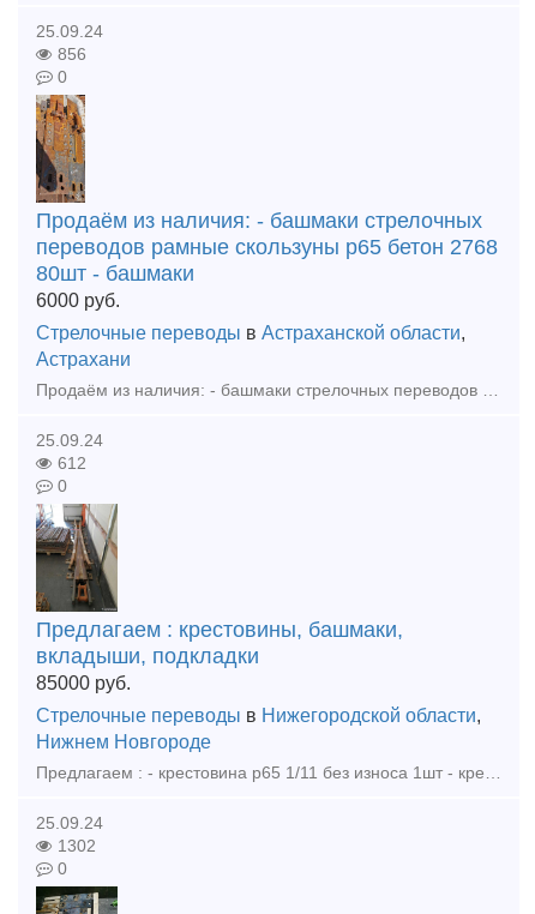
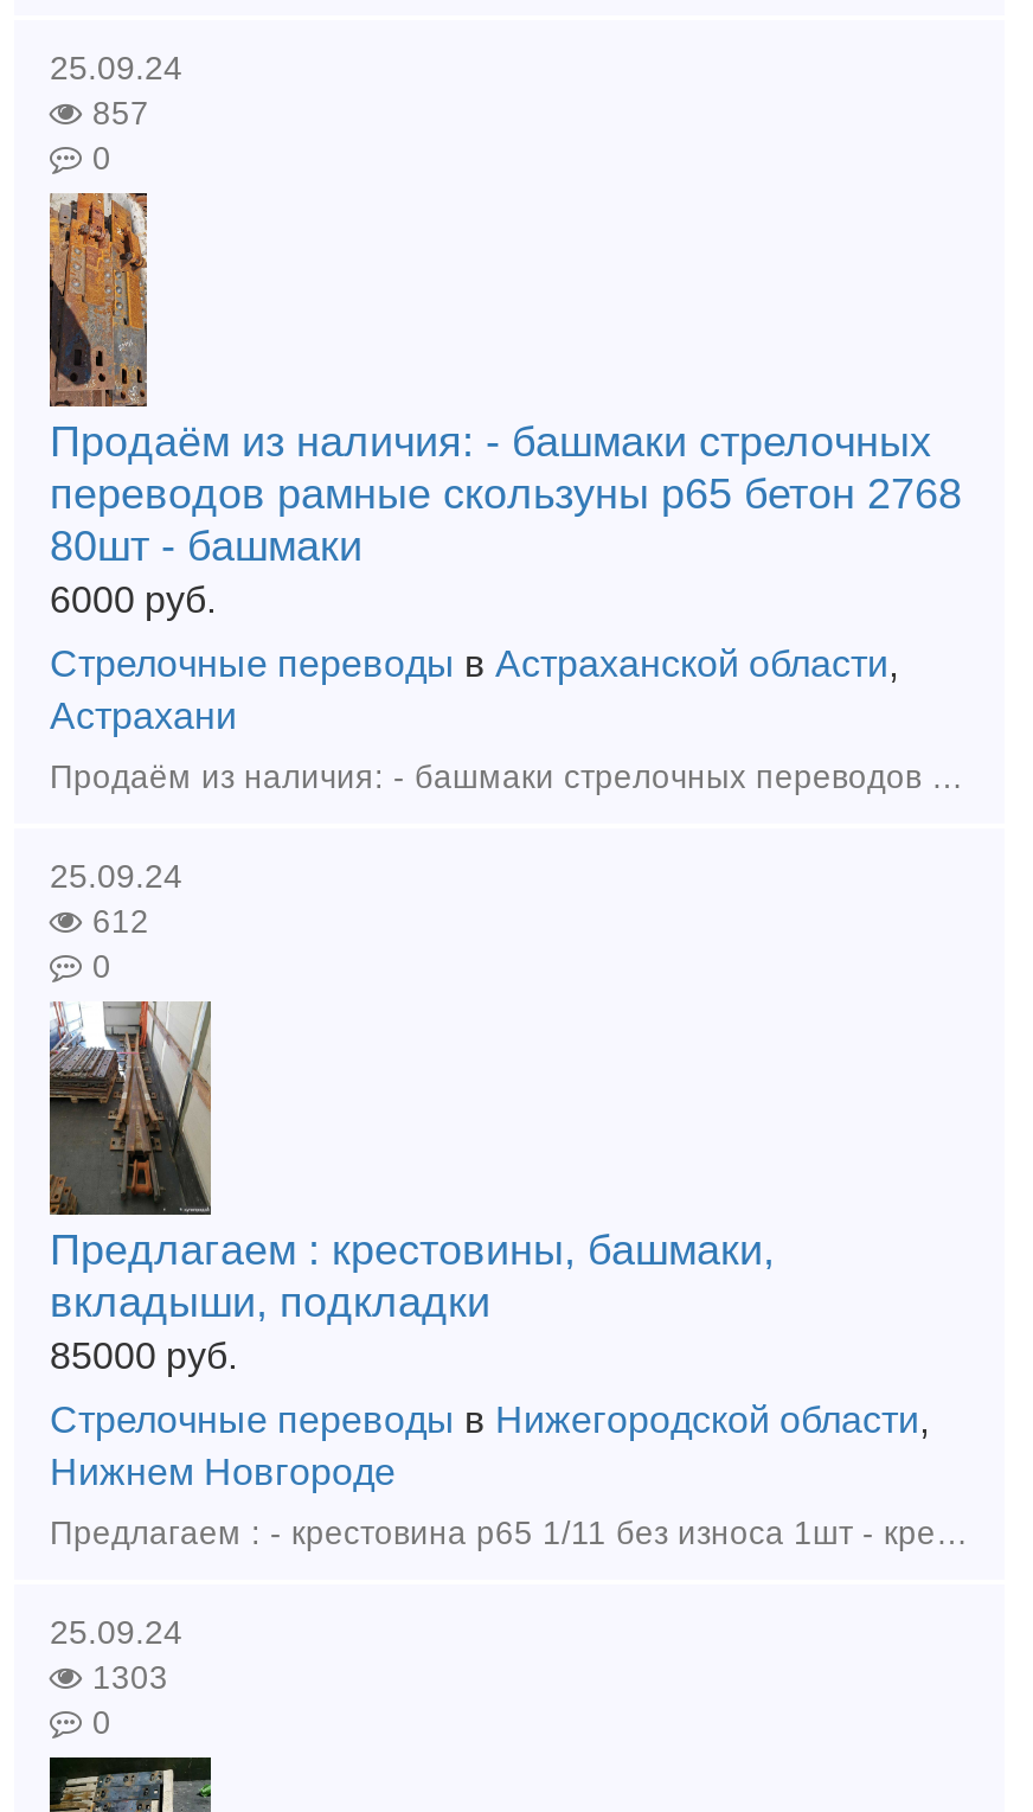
[53,46,86,64] 856 -> [83,96,149,132] 857
[53,837,96,855] 1302 -> [83,1660,168,1696] 1303

